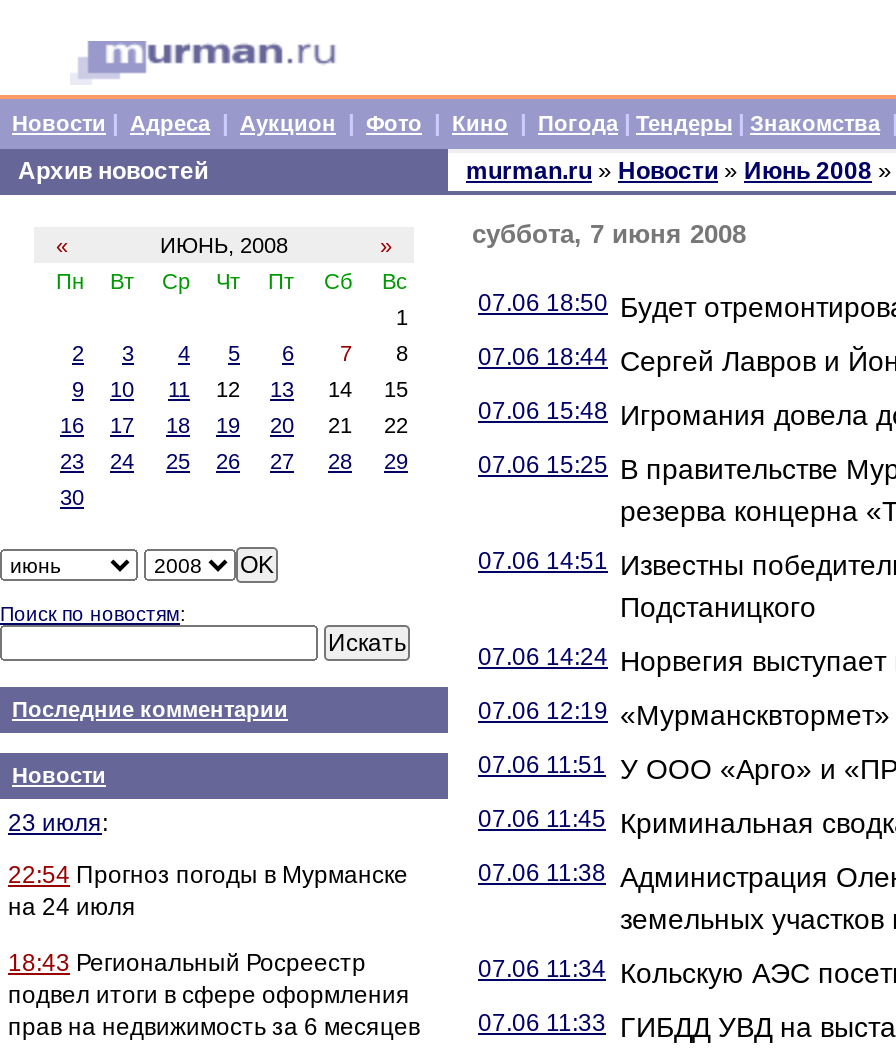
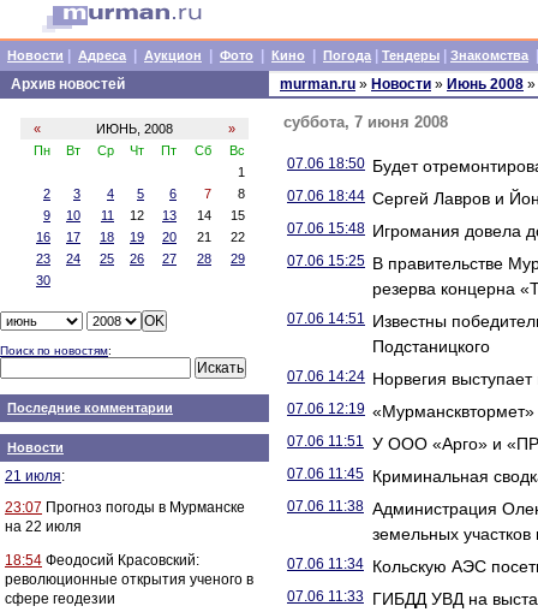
[8,809,108,837] 23 июля: -> [5,468,65,485] 21 июля:
[8,861,408,921] 22:54 Прогноз погоды в Мурманске | на 24 июля -> [5,499,245,535] 23:07 Прогноз погоды в Мурманске | на 22 июля
[8,949,420,1041] 18:43 Региональный Росреестр | подвел итоги в сфере оформления | прав на недвижимость за 6 месяцев -> [5,552,253,607] 18:54 Феодосий Красовский: | революционные открытия ученого в | сфере геодезии

